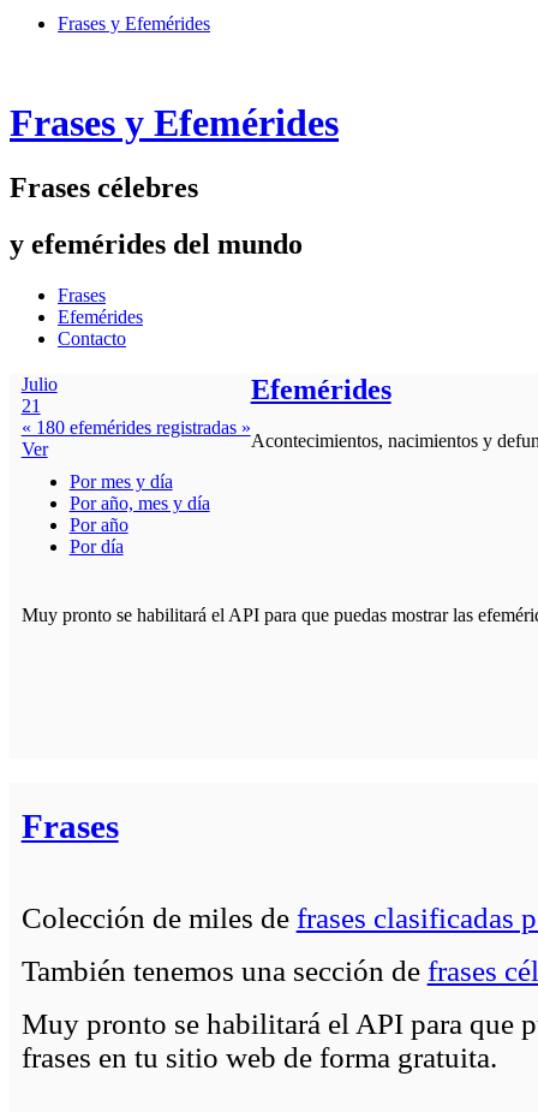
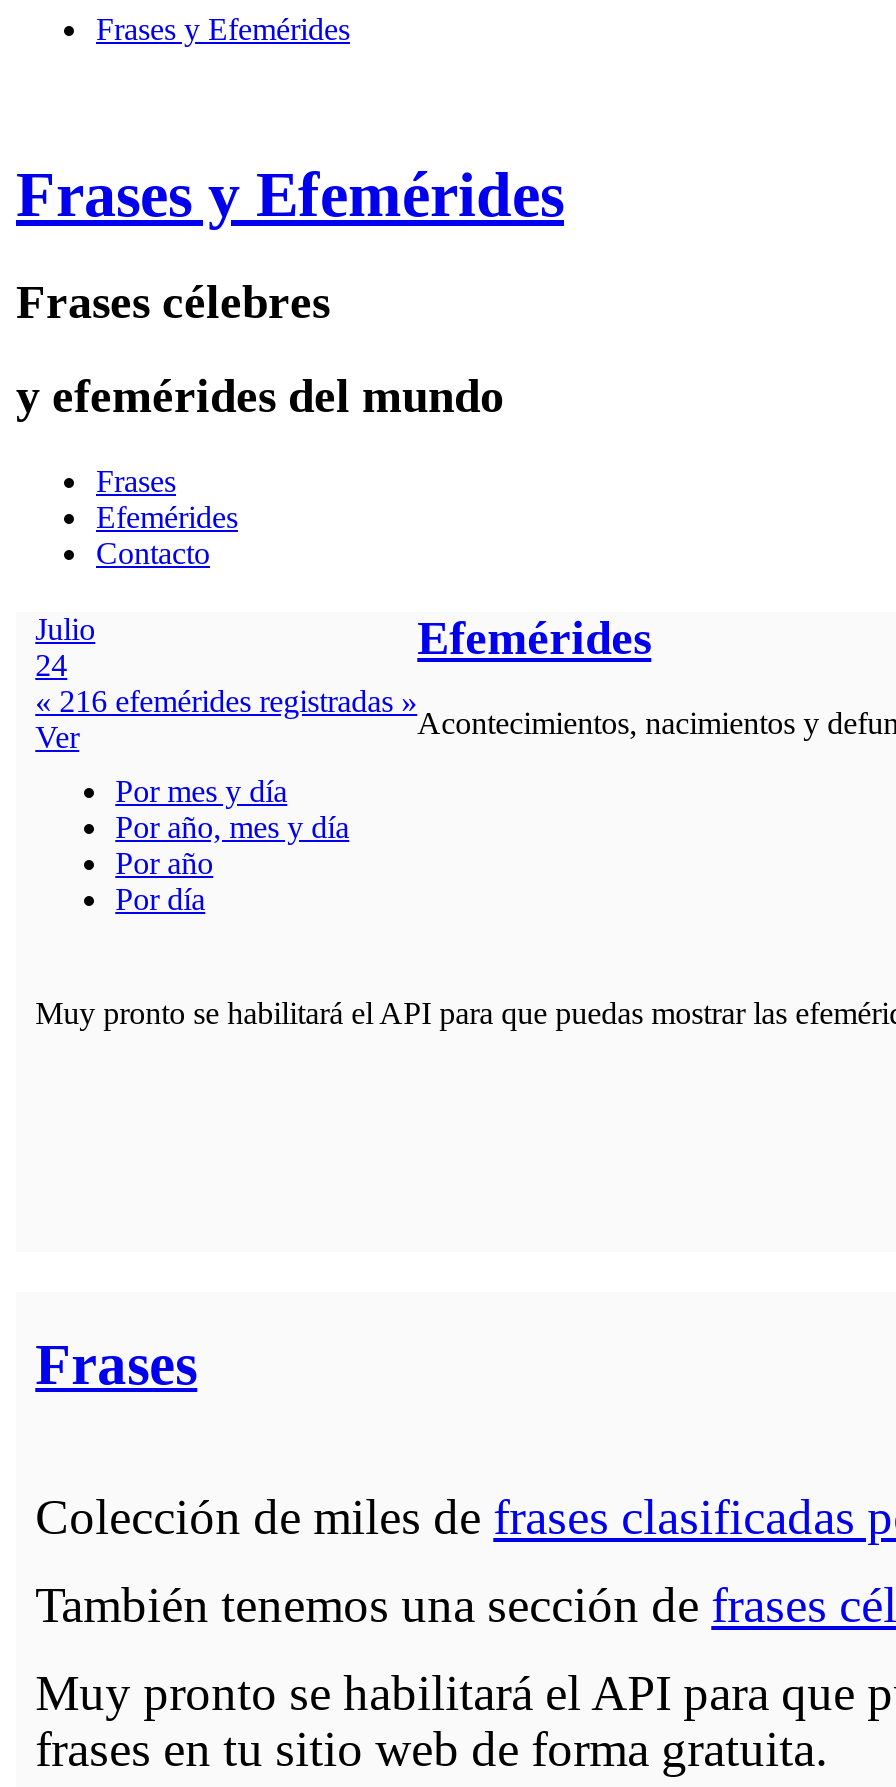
[21,395,40,415] 21 -> [35,647,67,681] 24
[21,417,251,437] « 180 efemérides registradas » -> [35,683,417,717] « 216 efemérides registradas »

